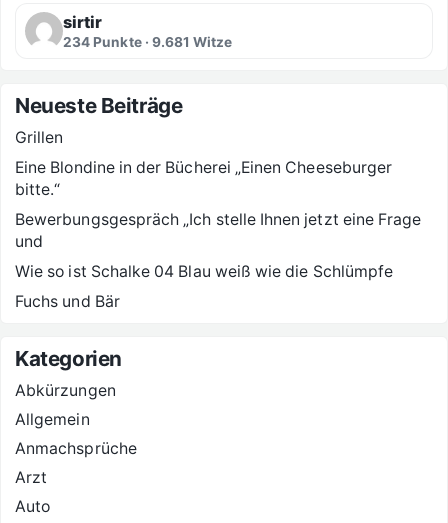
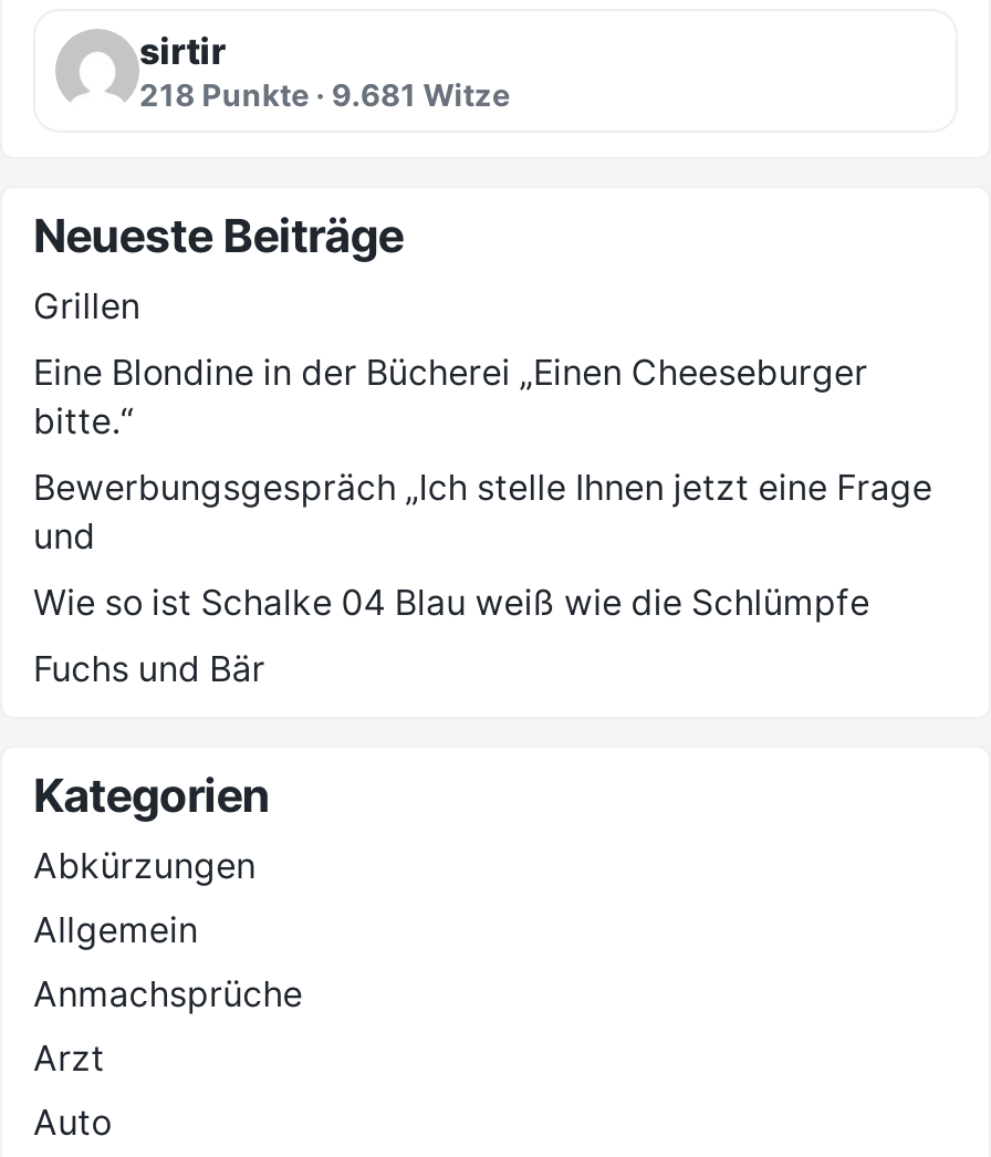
[63,34,232,50] 234 Punkte · 9.681 Witze -> [139,77,510,113] 218 Punkte · 9.681 Witze

